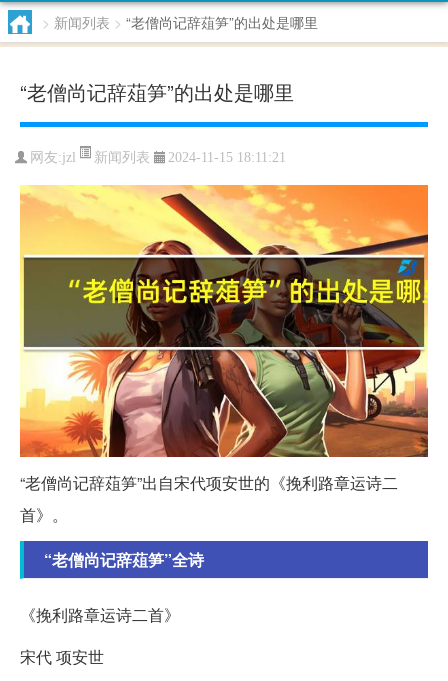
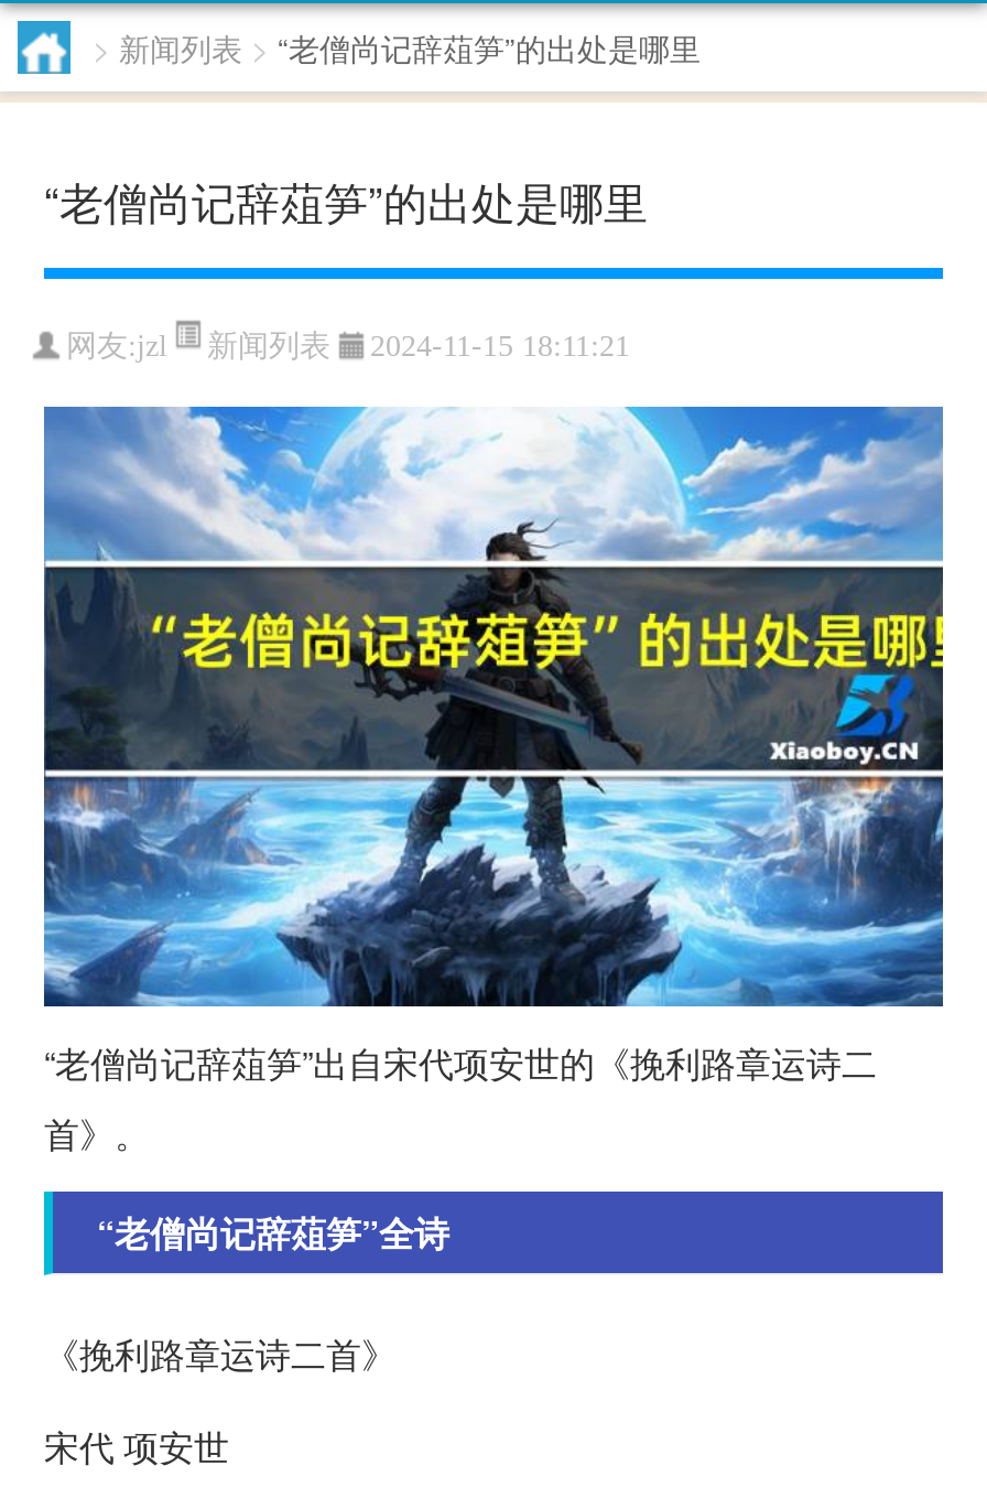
[19,184,429,458] [image] -> [42,405,945,1009] [image]

